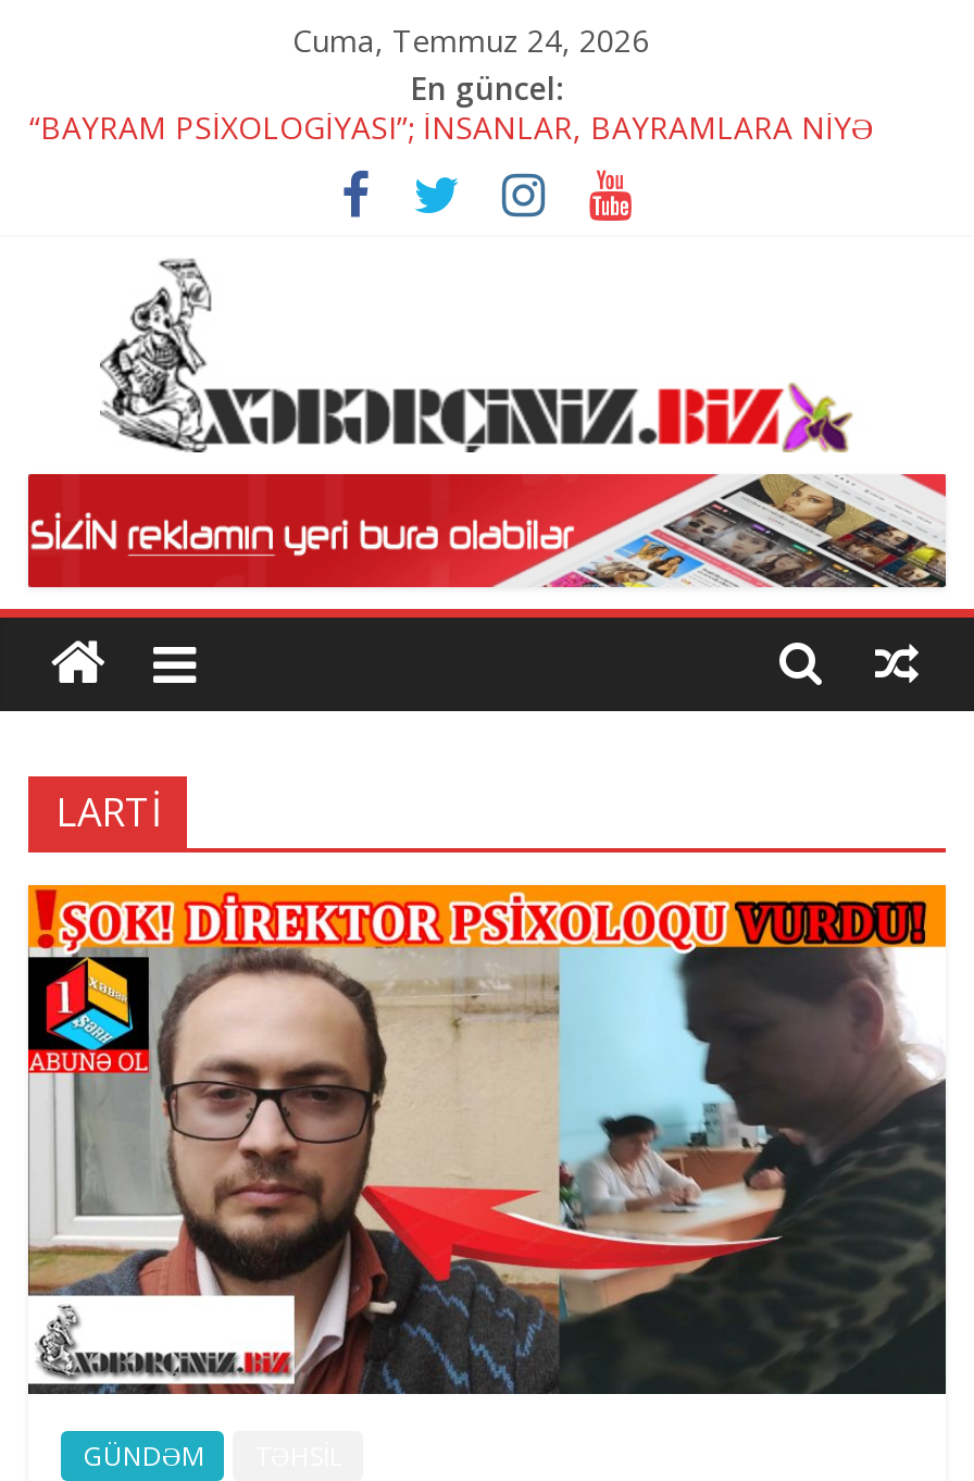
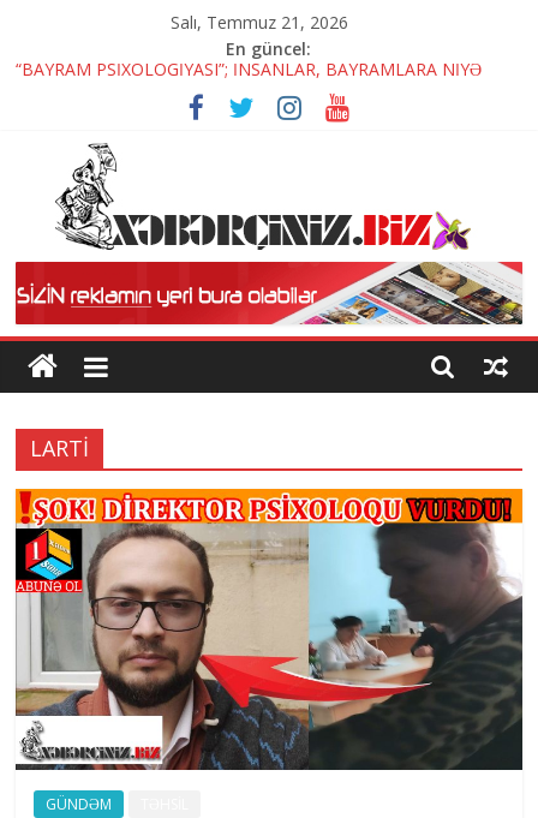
[292,20,649,61] Cuma, Temmuz 24, 2026 -> [171,11,349,34] Salı, Temmuz 21, 2026

